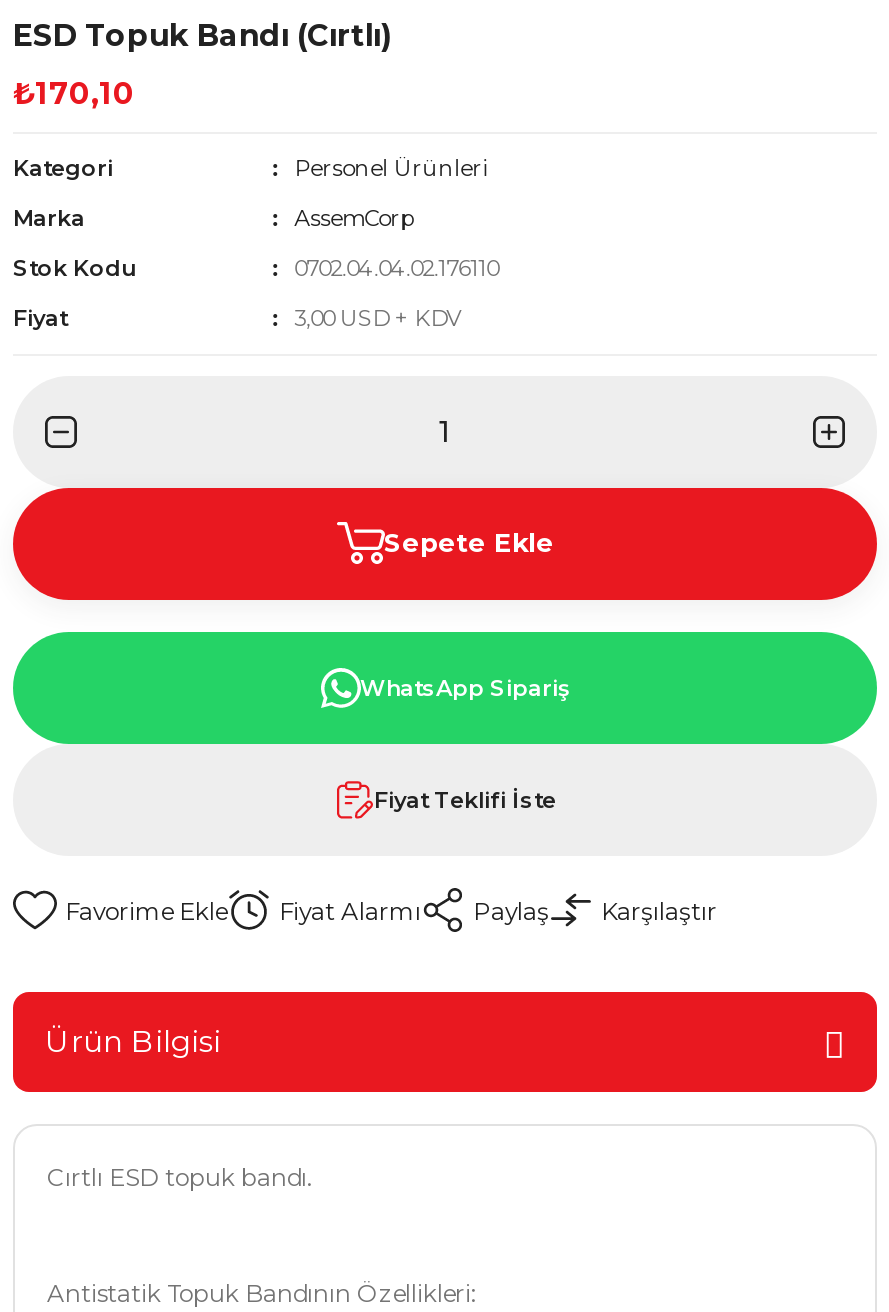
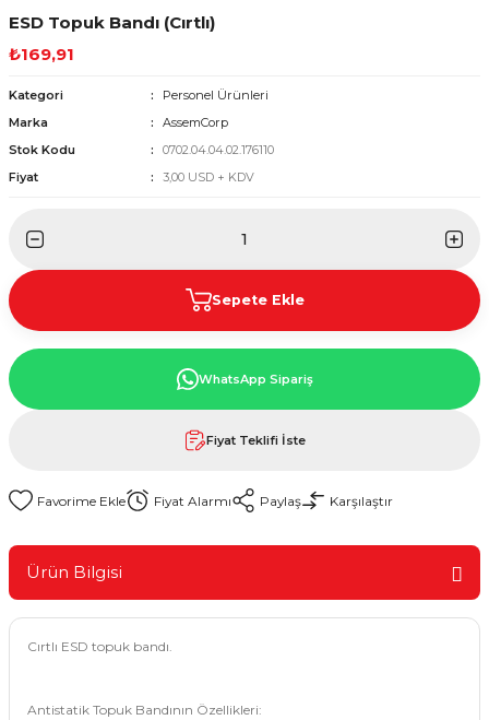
[13,74,135,112] ₺170,10 -> [9,44,74,64] ₺169,91

